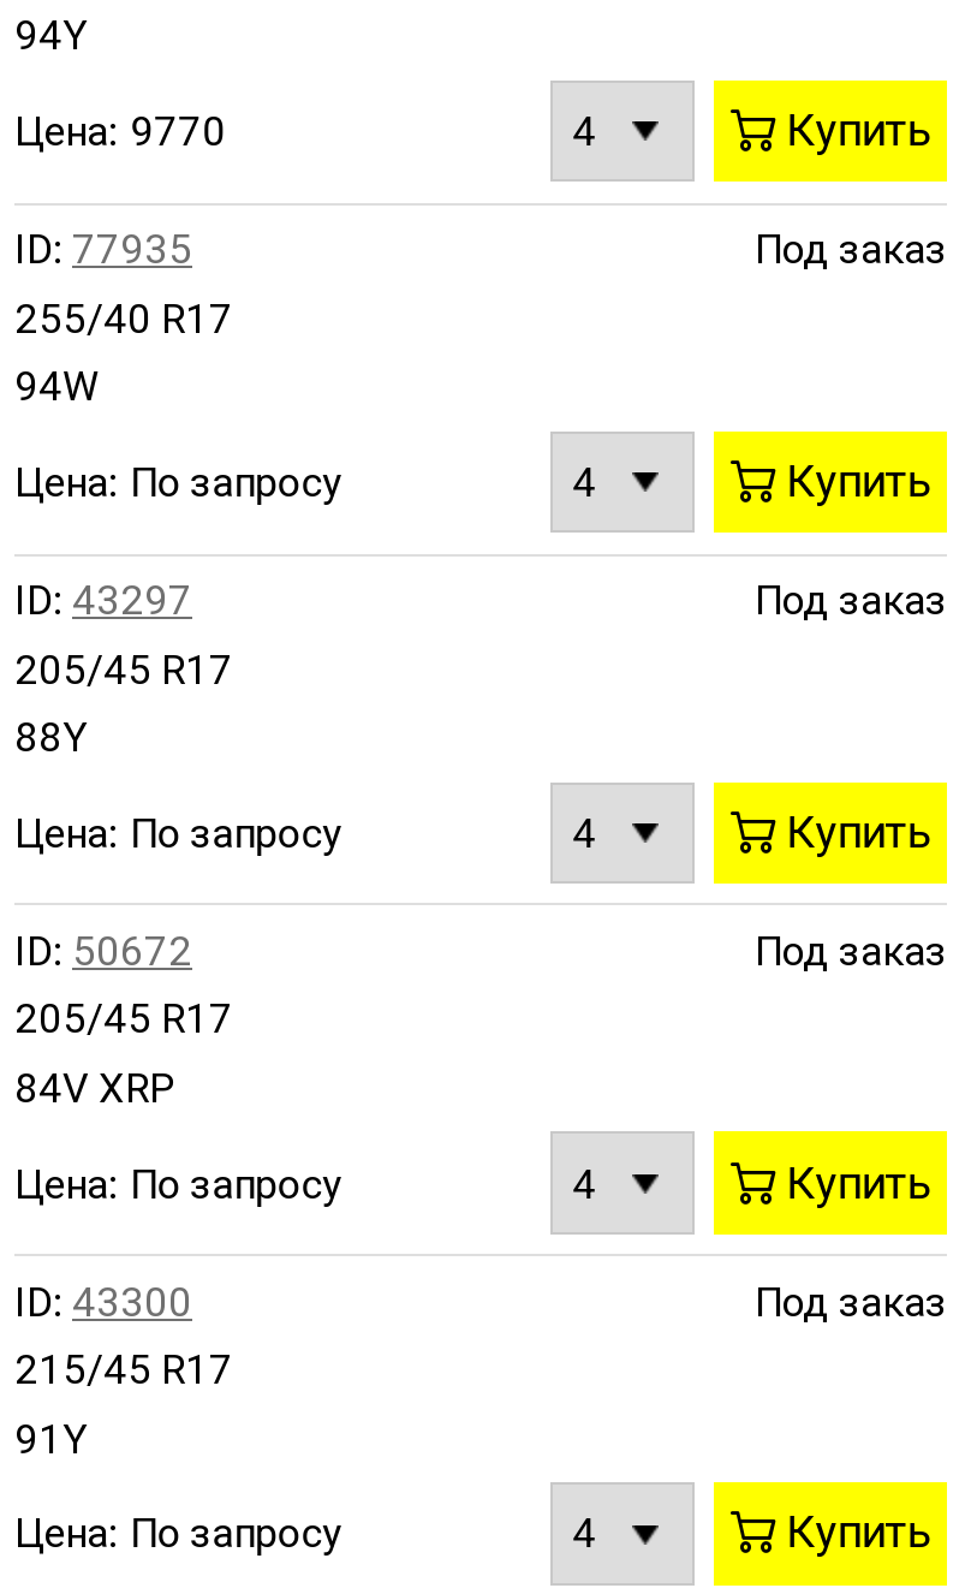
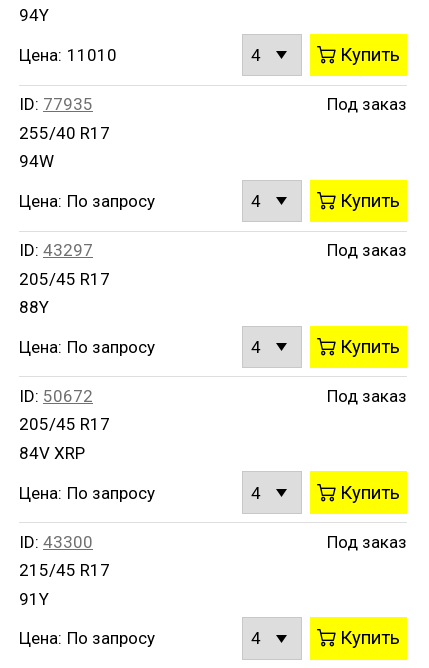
[14,107,226,155] Цена: 9770 -> [19,45,117,65] Цена: 11010

